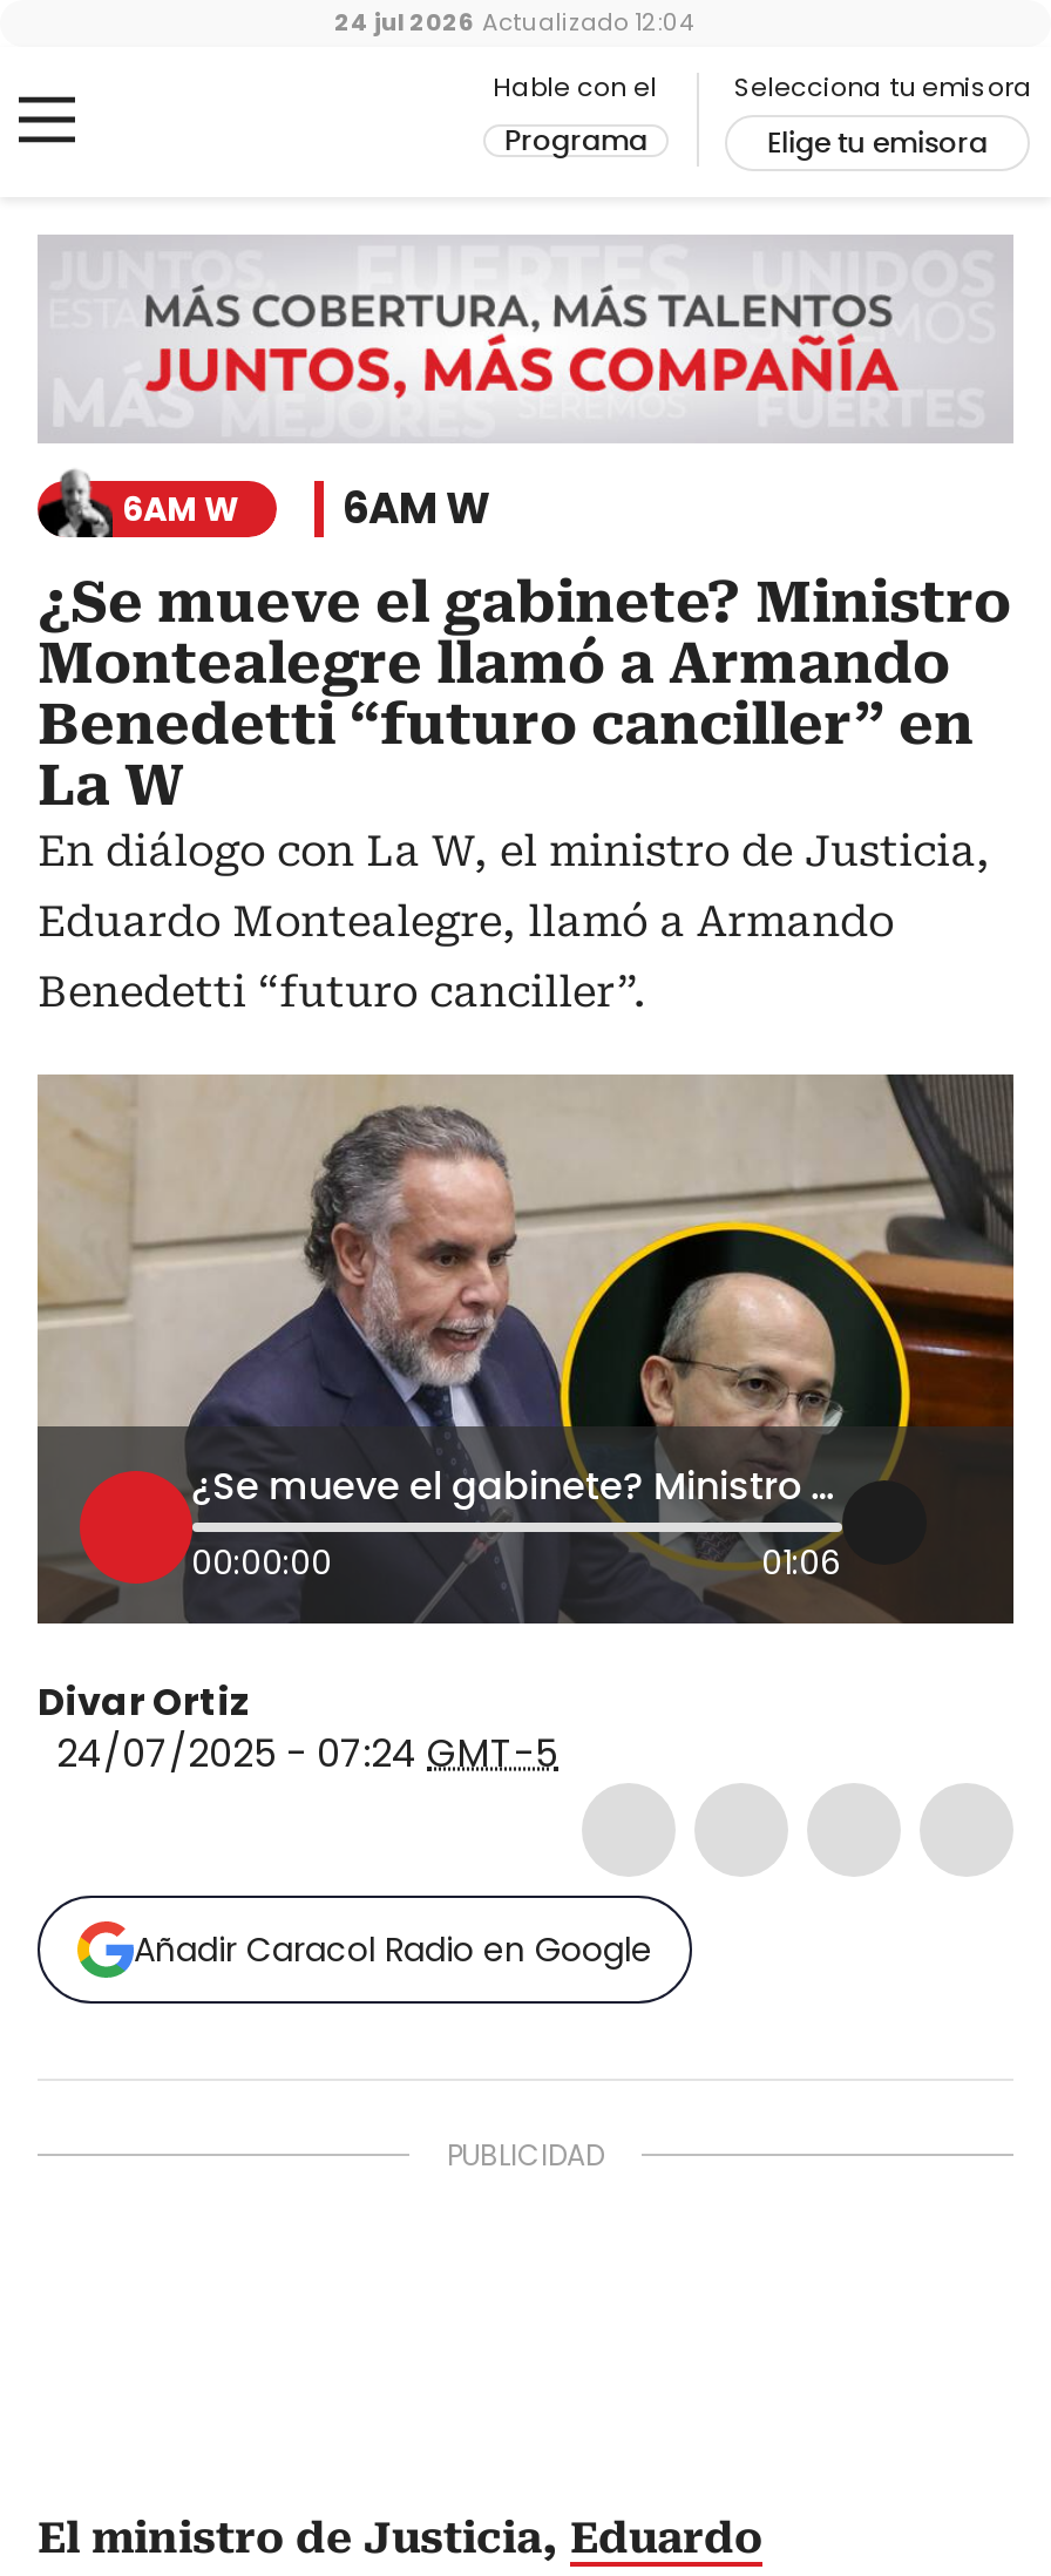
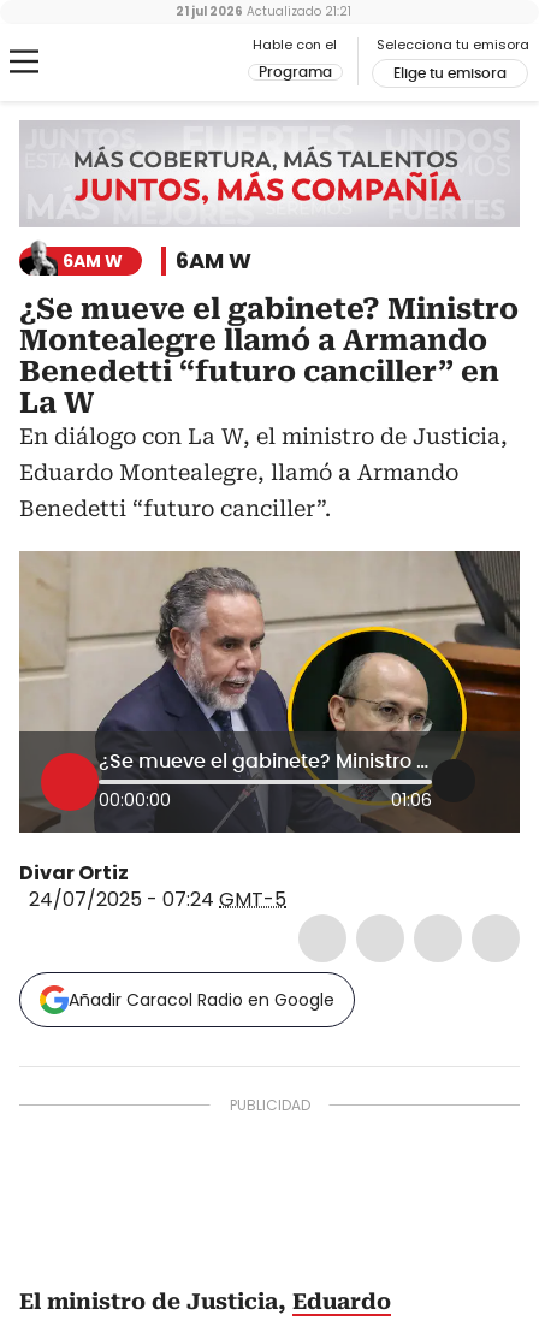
[334,5,693,40] 24 jul 2026 Actualizado 12:04 -> [176,2,351,20] 21 jul 2026 Actualizado 21:21

